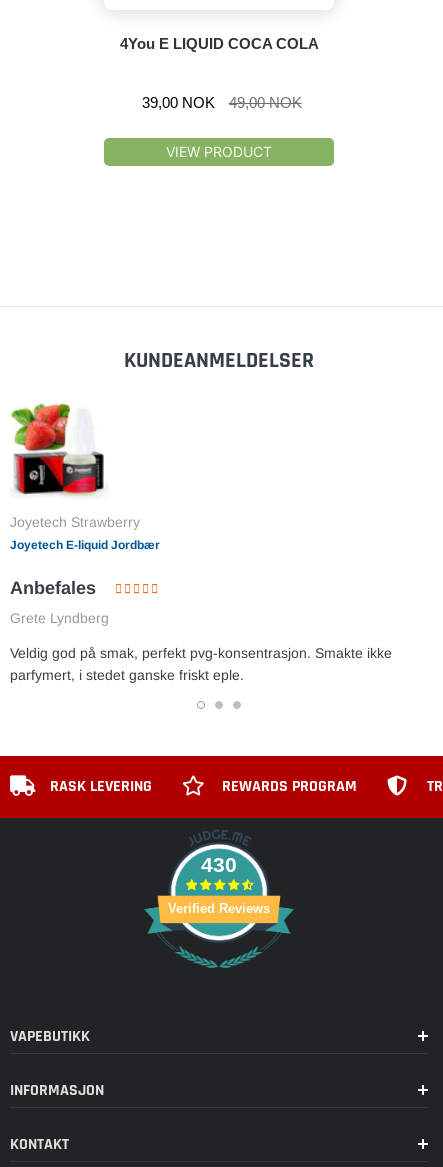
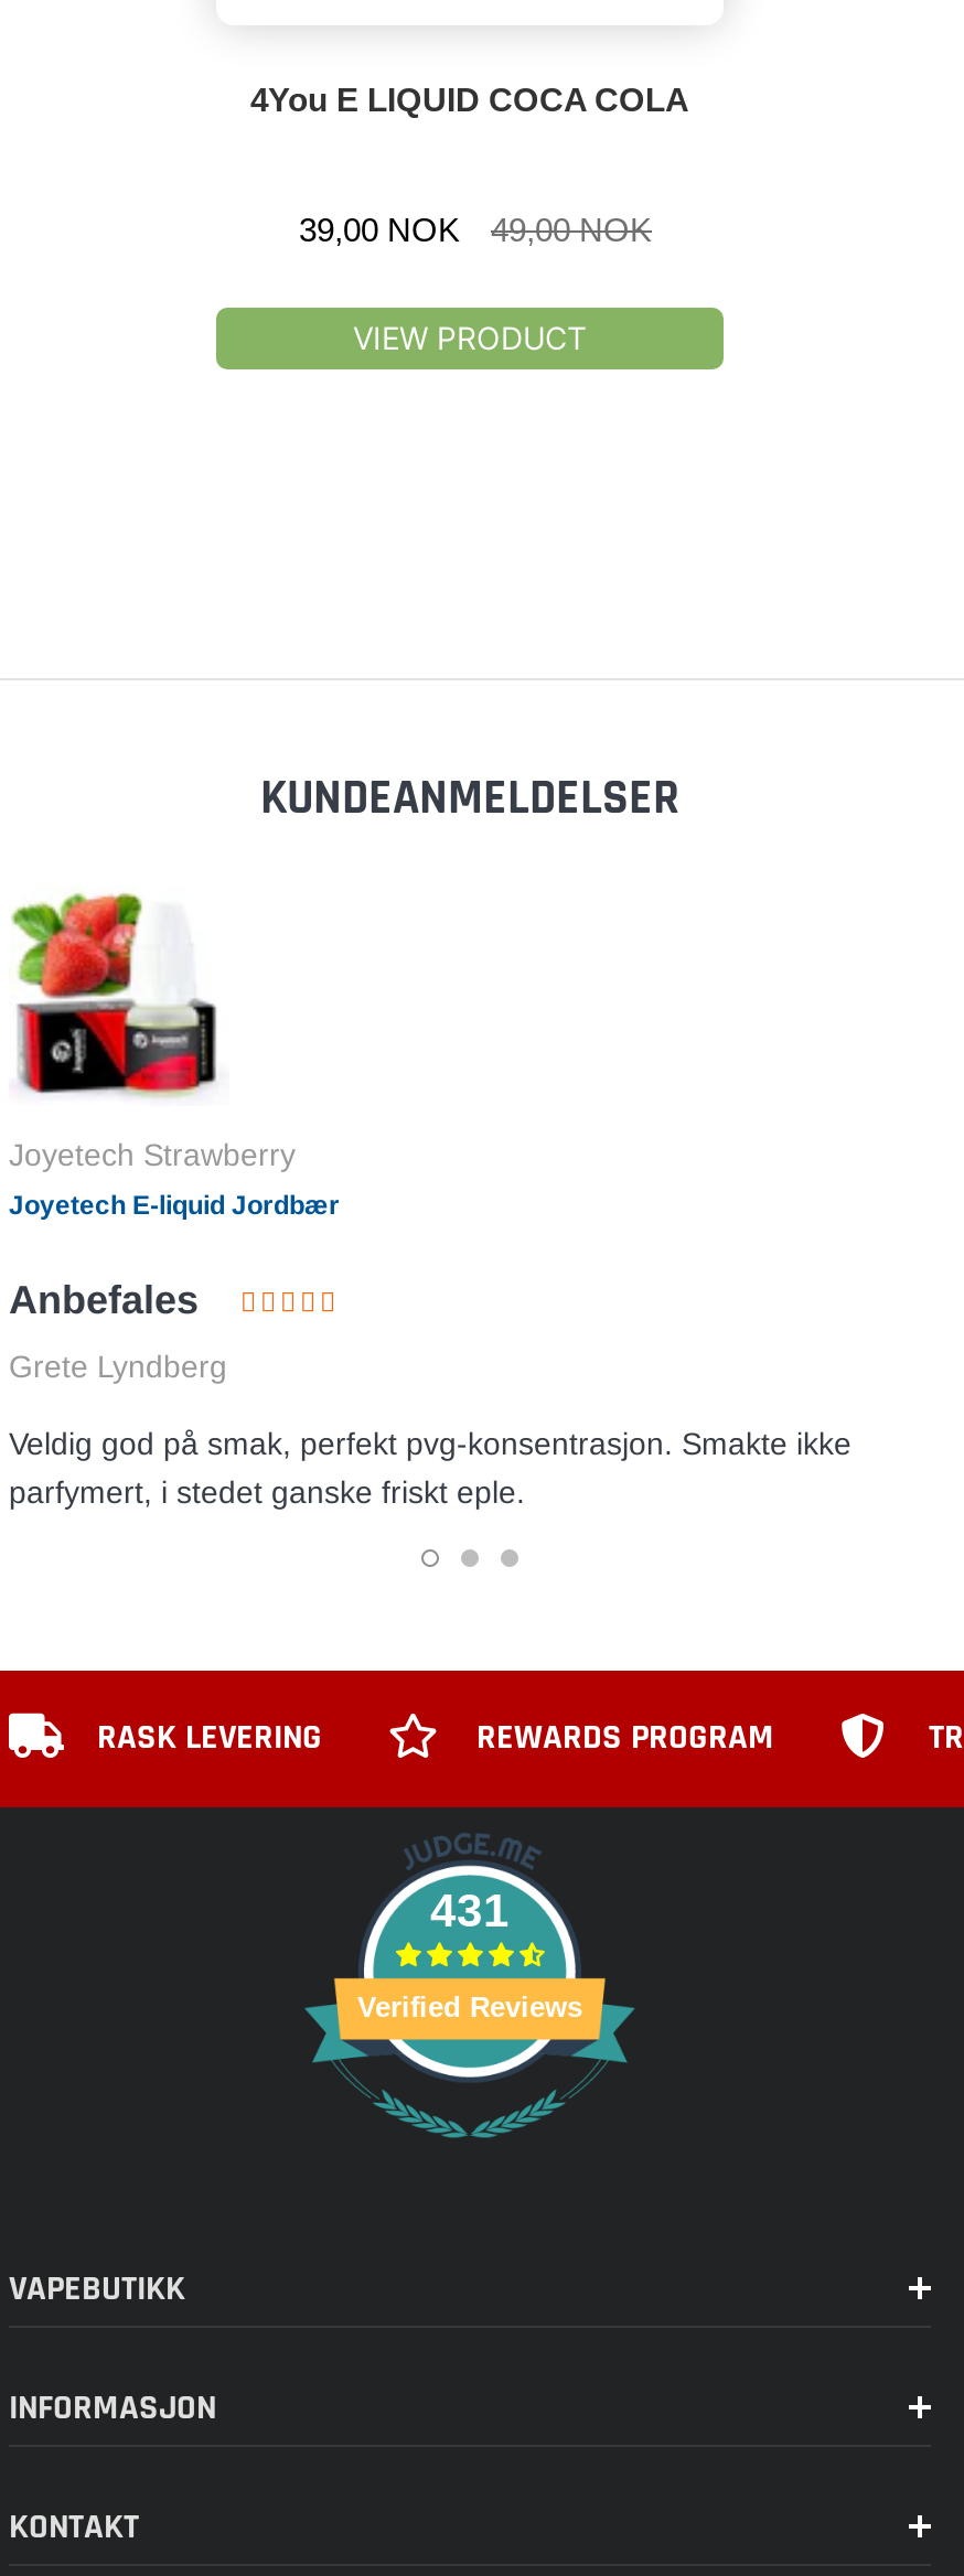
[201,853,237,876] 430 -> [430,1885,510,1936] 431

